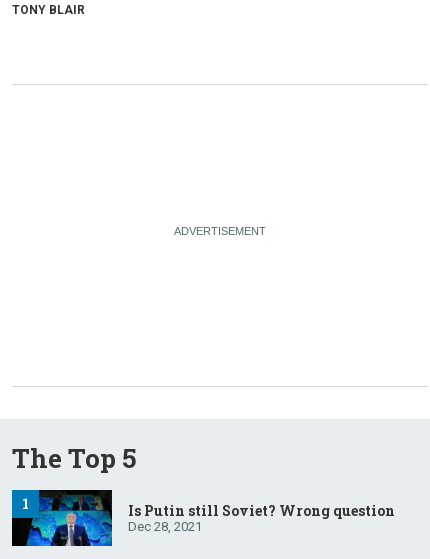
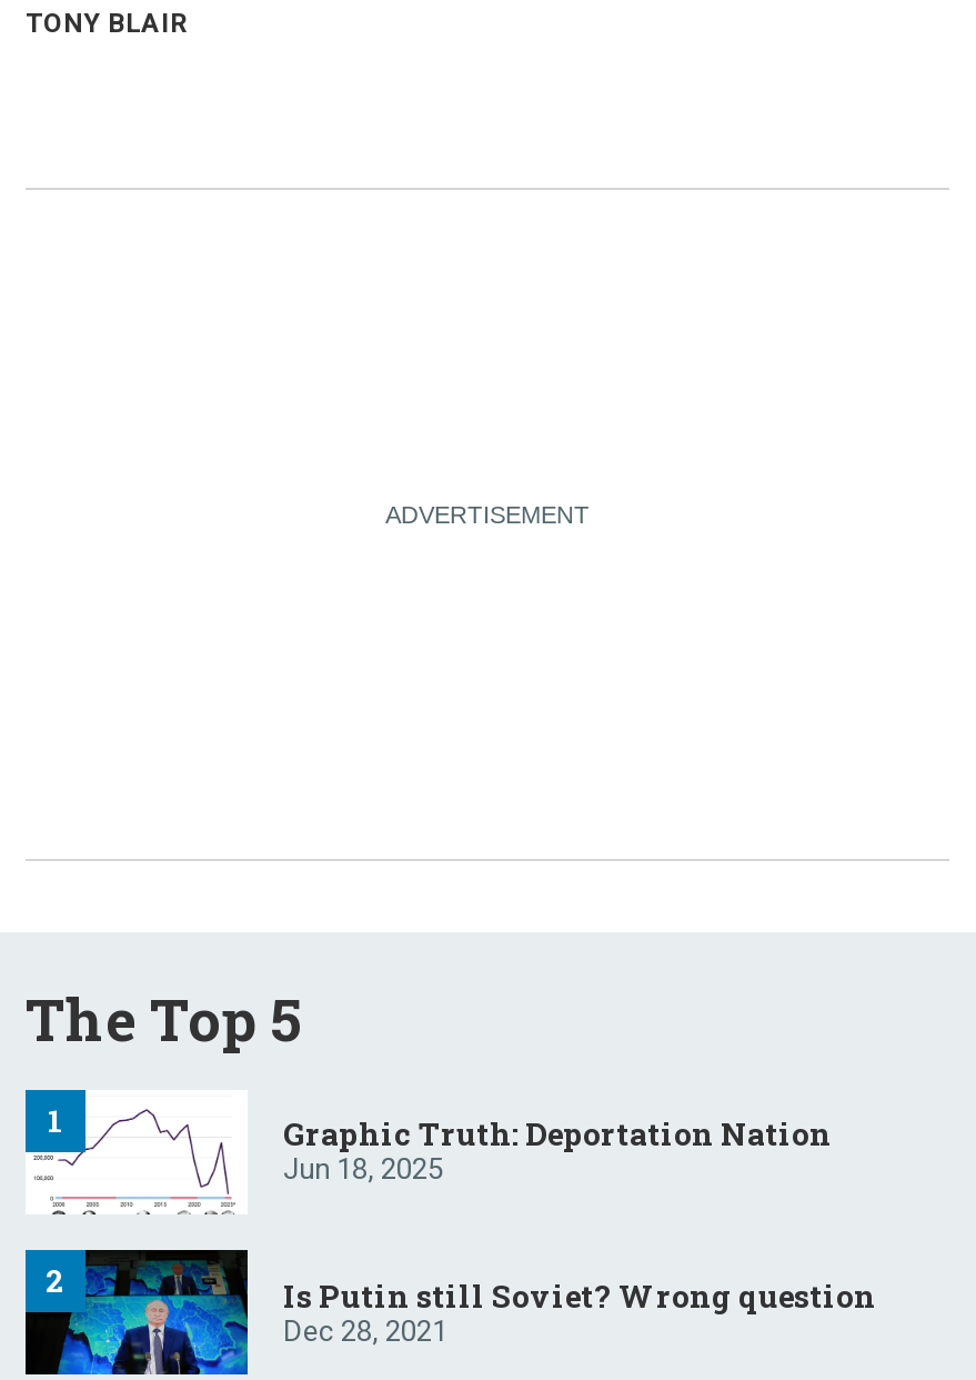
none -> [26,1091,832,1216] [image] | Graphic Truth: Deportation Nation | Jun 18, 2025

